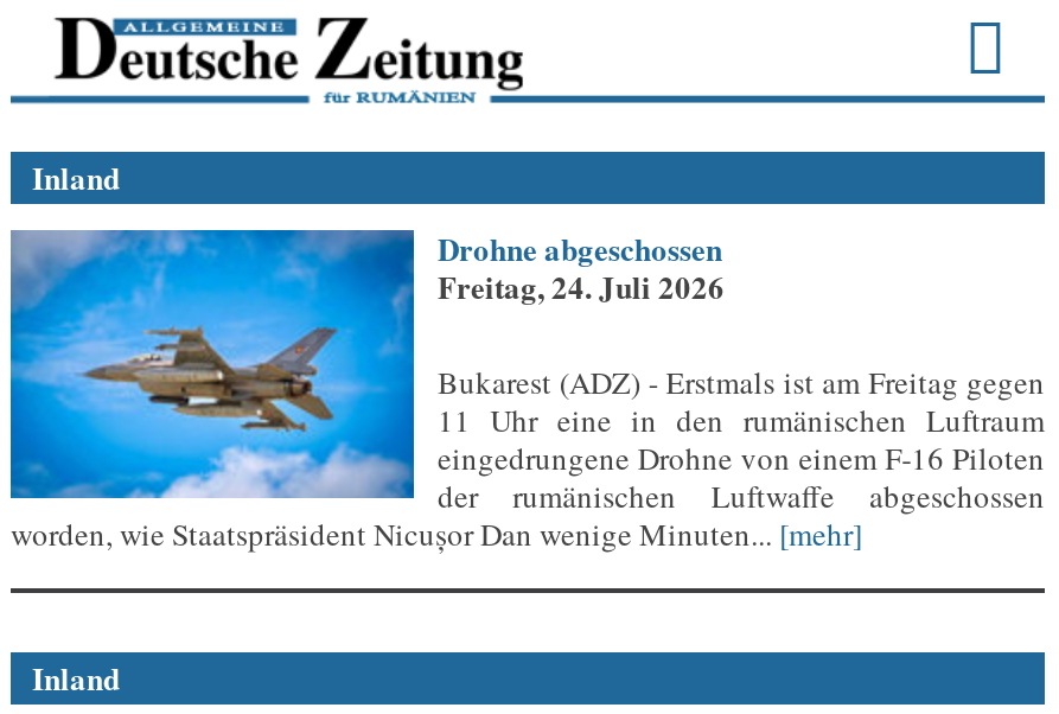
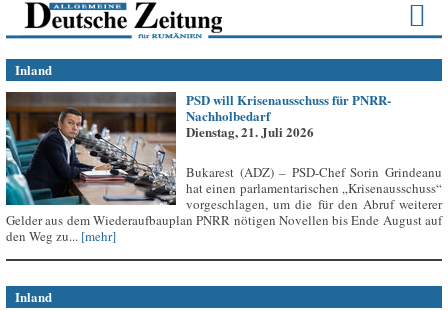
[11,228,1045,555] [image] | Bukarest (ADZ) - Erstmals ist am Freitag gegen | 11 Uhr eine in den rumänischen Luftraum | eingedrungene Drohne von einem F-16 Piloten | der rumänischen Luftwaffe abgeschossen | worden, wie Staatspräsident Nicușor Dan wenige Minuten... [mehr] -> [5,91,442,245] [image] | Bukarest (ADZ) – PSD-Chef Sorin Grindeanu | hat einen parlamentarischen „Krisenausschuss“ | vorgeschlagen, um die für den Abruf weiterer | Gelder aus dem Wiederaufbauplan PNRR nötigen Novellen bis Ende August auf | den Weg zu... [mehr]
[438,225,725,308] Drohne abgeschossen | Freitag, 24. Juli 2026 -> [186,90,391,141] PSD will Krisenausschuss für PNRR- | Nachholbedarf | Dienstag, 21. Juli 2026

